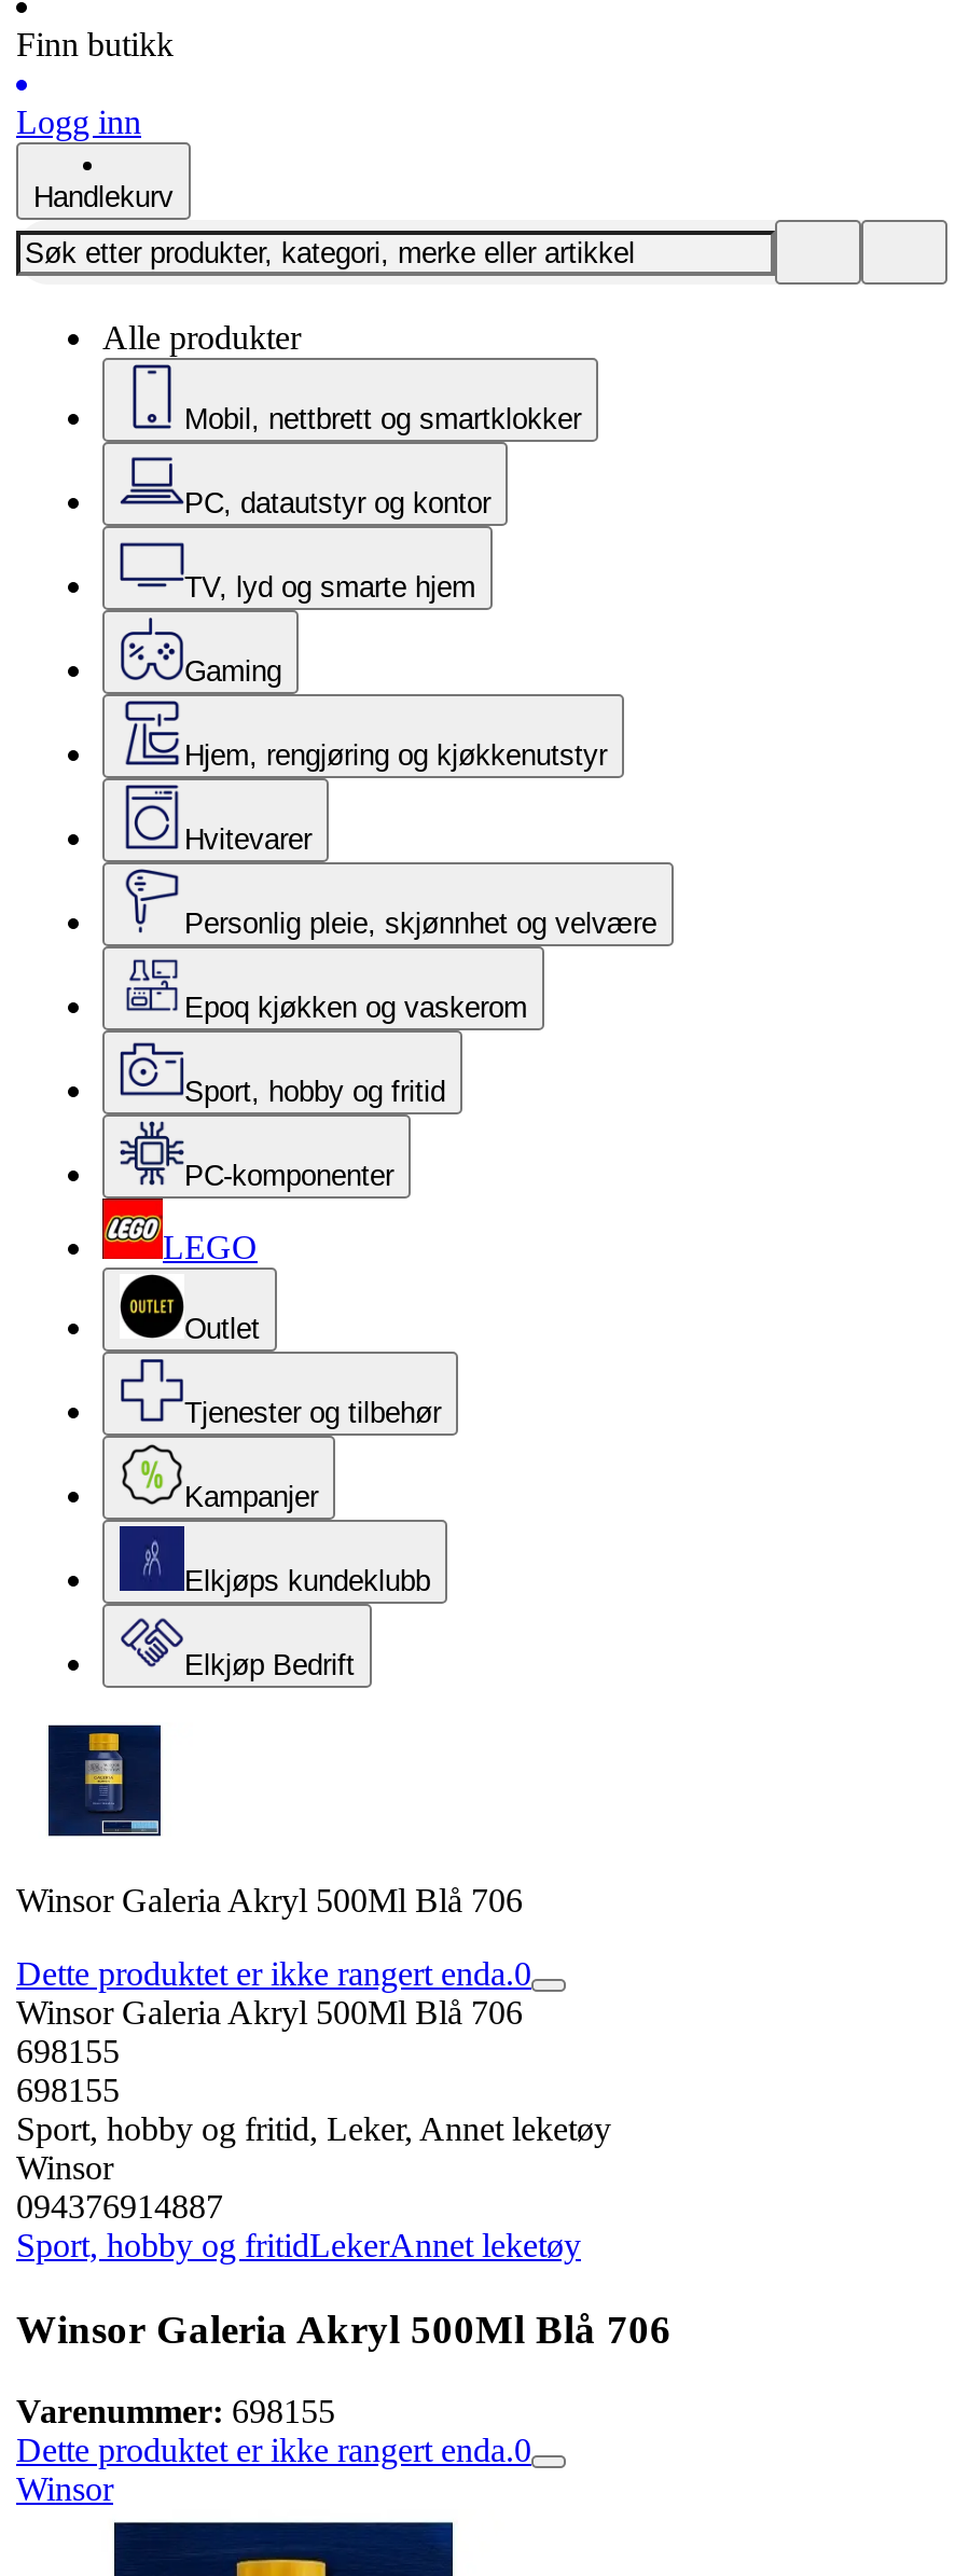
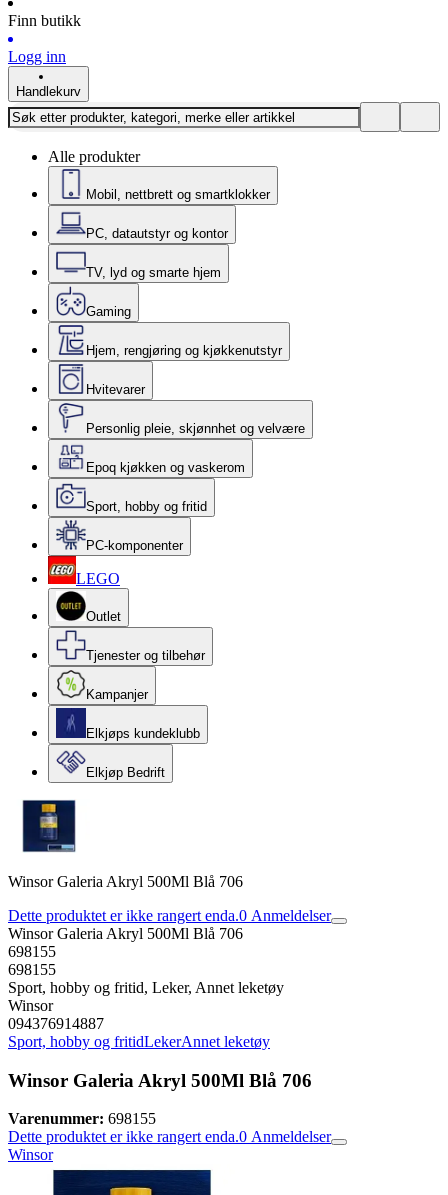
[16,1955,531,1992] Dette produktet er ikke rangert enda.0 -> [8,907,331,924] Dette produktet er ikke rangert enda.0 Anmeldelser
[16,2432,531,2469] Dette produktet er ikke rangert enda.0 -> [8,1128,331,1145] Dette produktet er ikke rangert enda.0 Anmeldelser

